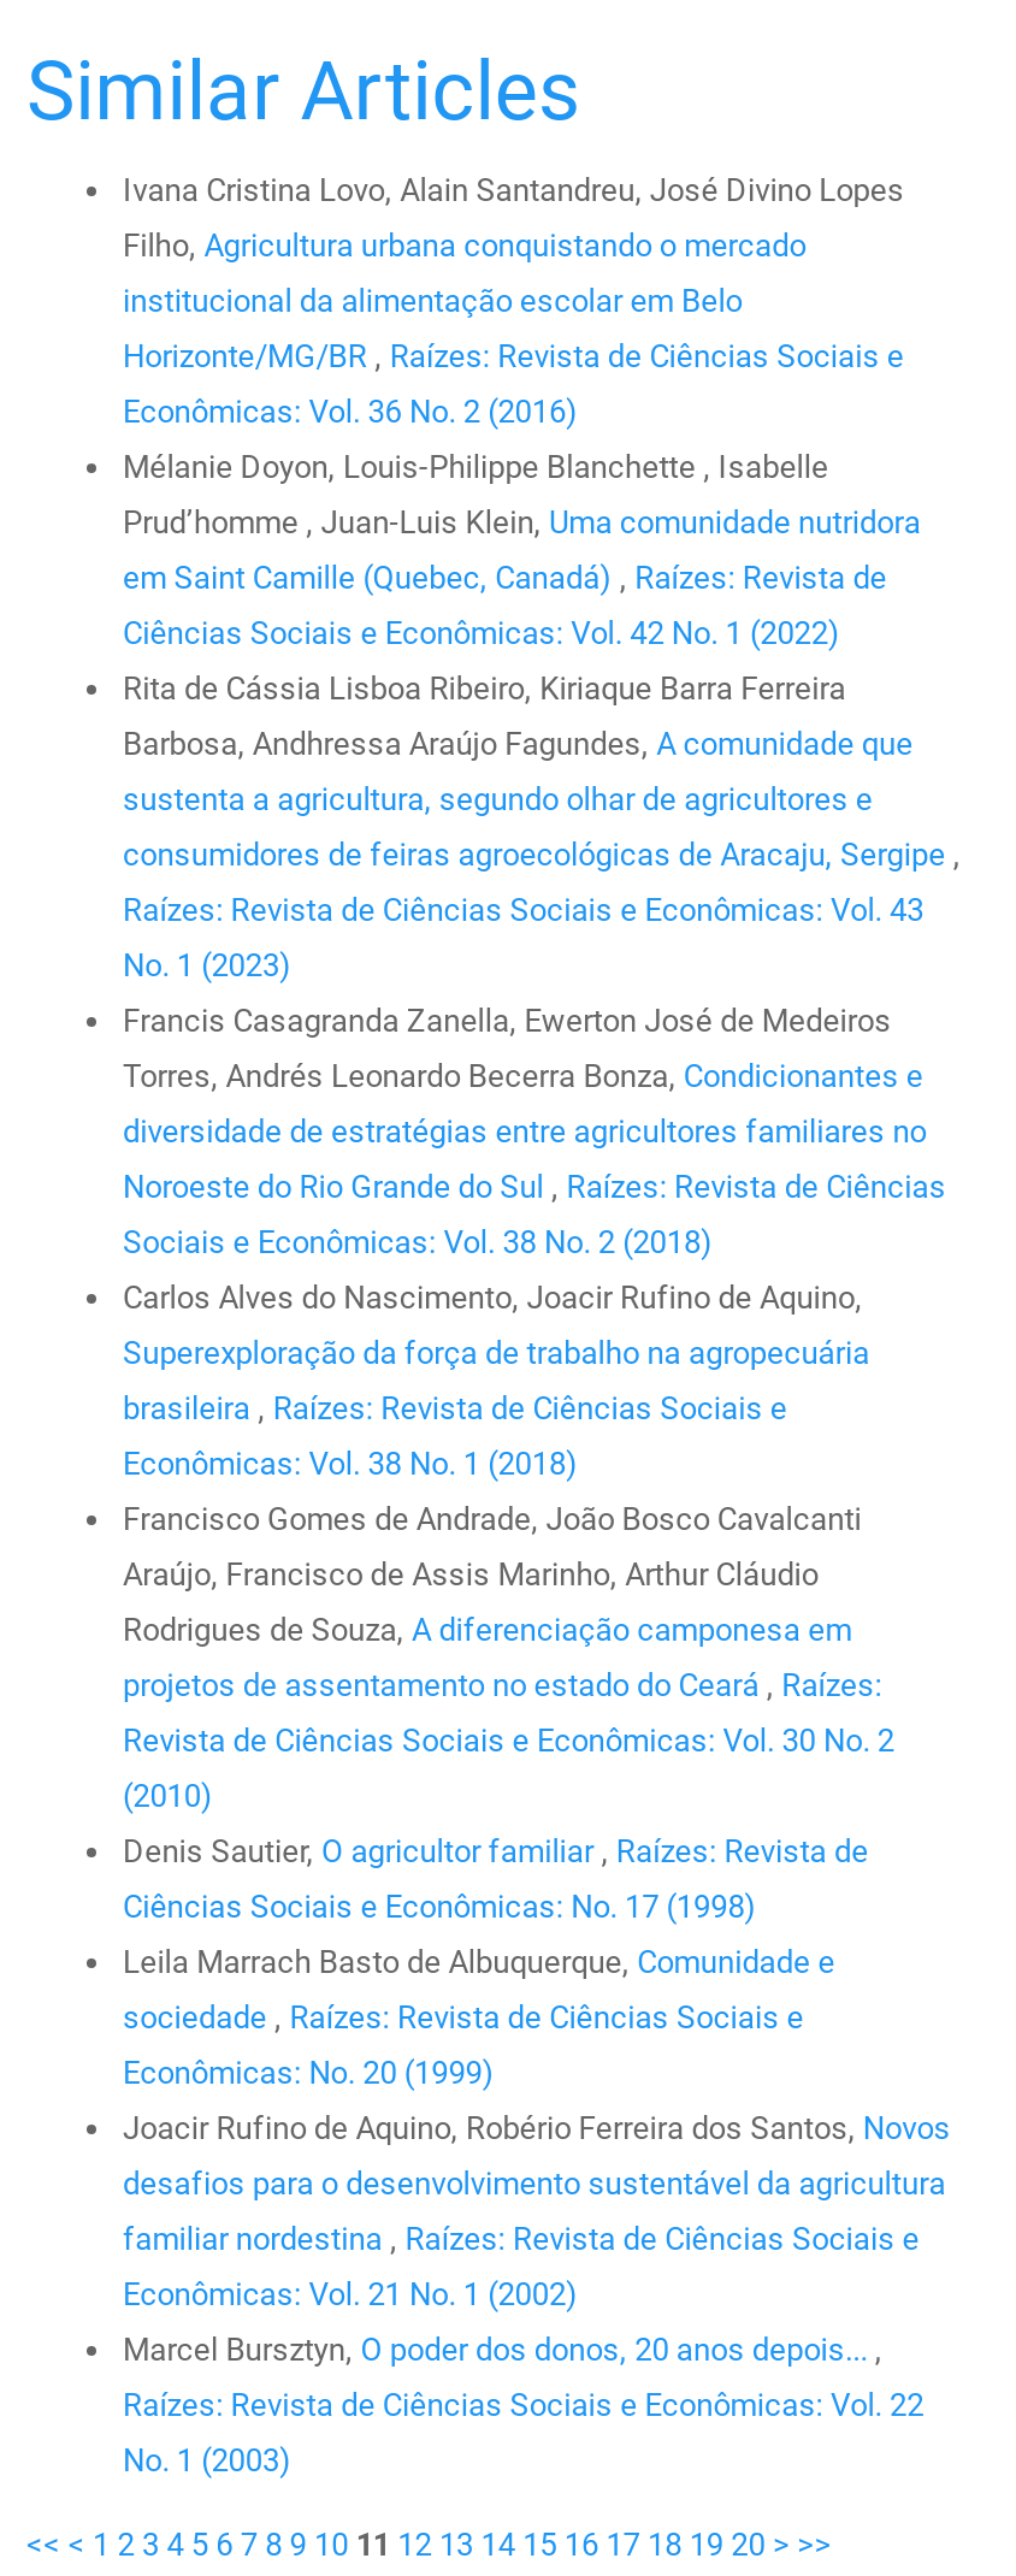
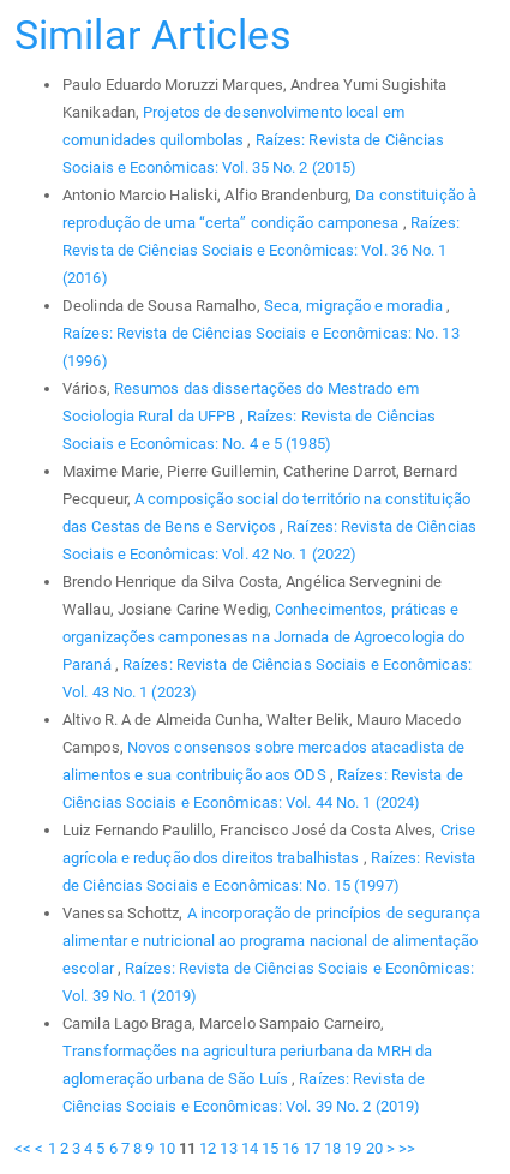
[123,173,960,2479] Ivana Cristina Lovo, Alain Santandreu, José Divino Lopes | Filho, Agricultura urbana conquistando o mercado | institucional da alimentação escolar em Belo | Horizonte/MG/BR, Raízes: Revista de Ciências Sociais e | Econômicas: Vol. 36 No. 2 (2016) | Mélanie Doyon, Louis-Philippe Blanchette , Isabelle | Prud’homme , Juan-Luis Klein, Uma comunidade nutridora | em Saint Camille (Quebec, Canadá), Raízes: Revista de | Ciências Sociais e Econômicas: Vol. 42 No. 1 (2022) | Rita de Cássia Lisboa Ribeiro, Kiriaque Barra Ferreira | Barbosa, Andhressa Araújo Fagundes, A comunidade que | sustenta a agricultura, segundo olhar de agricultores e | consumidores de feiras agroecológicas de Aracaju, Sergipe, | Raízes: Revista de Ciências Sociais e Econômicas: Vol. 43 | No. 1 (2023) | Francis Casagranda Zanella, Ewerton José de Medeiros | Torres, Andrés Leonardo Becerra Bonza, Condicionantes e | diversidade de estratégias entre agricultores familiares no | Noroeste do Rio Grande do Sul, Raízes: Revista de Ciências | Sociais e Econômicas: Vol. 38 No. 2 (2018) | Carlos Alves do Nascimento, Joacir Rufino de Aquino, | Superexploração da força de trabalho na agropecuária | brasileira, Raízes: Revista de Ciências Sociais e | Econômicas: Vol. 38 No. 1 (2018) | Francisco Gomes de Andrade, João Bosco Cavalcanti | Araújo, Francisco de Assis Marinho, Arthur Cláudio | Rodrigues de Souza, A diferenciação camponesa em | projetos de assentamento no estado do Ceará, Raízes: | Revista de Ciências Sociais e Econômicas: Vol. 30 No. 2 | (2010) | Denis Sautier, O agricultor familiar, Raízes: Revista de | Ciências Sociais e Econômicas: No. 17 (1998) | Leila Marrach Basto de Albuquerque, Comunidade e | sociedade, Raízes: Revista de Ciências Sociais e | Econômicas: No. 20 (1999) | Joacir Rufino de Aquino, Robério Ferreira dos Santos, Novos | desafios para o desenvolvimento sustentável da agricultura | familiar nordestina, Raízes: Revista de Ciências Sociais e | Econômicas: Vol. 21 No. 1 (2002) | Marcel Bursztyn, O poder dos donos, 20 anos depois..., | Raízes: Revista de Ciências Sociais e Econômicas: Vol. 22 | No. 1 (2003) -> [62,76,480,1116] Paulo Eduardo Moruzzi Marques, Andrea Yumi Sugishita | Kanikadan, Projetos de desenvolvimento local em | comunidades quilombolas, Raízes: Revista de Ciências | Sociais e Econômicas: Vol. 35 No. 2 (2015) | Antonio Marcio Haliski, Alfio Brandenburg, Da constituição à | reprodução de uma “certa” condição camponesa, Raízes: | Revista de Ciências Sociais e Econômicas: Vol. 36 No. 1 | (2016) | Deolinda de Sousa Ramalho, Seca, migração e moradia, | Raízes: Revista de Ciências Sociais e Econômicas: No. 13 | (1996) | Vários, Resumos das dissertações do Mestrado em | Sociologia Rural da UFPB, Raízes: Revista de Ciências | Sociais e Econômicas: No. 4 e 5 (1985) | Maxime Marie, Pierre Guillemin, Catherine Darrot, Bernard | Pecqueur, A composição social do território na constituição | das Cestas de Bens e Serviços, Raízes: Revista de Ciências | Sociais e Econômicas: Vol. 42 No. 1 (2022) | Brendo Henrique da Silva Costa, Angélica Servegnini de | Wallau, Josiane Carine Wedig, Conhecimentos, práticas e | organizações camponesas na Jornada de Agroecologia do | Paraná, Raízes: Revista de Ciências Sociais e Econômicas: | Vol. 43 No. 1 (2023) | Altivo R. A de Almeida Cunha, Walter Belik, Mauro Macedo | Campos, Novos consensos sobre mercados atacadista de | alimentos e sua contribuição aos ODS, Raízes: Revista de | Ciências Sociais e Econômicas: Vol. 44 No. 1 (2024) | Luiz Fernando Paulillo, Francisco José da Costa Alves, Crise | agrícola e redução dos direitos trabalhistas, Raízes: Revista | de Ciências Sociais e Econômicas: No. 15 (1997) | Vanessa Schottz, A incorporação de princípios de segurança | alimentar e nutricional ao programa nacional de alimentação | escolar, Raízes: Revista de Ciências Sociais e Econômicas: | Vol. 39 No. 1 (2019) | Camila Lago Braga, Marcelo Sampaio Carneiro, | Transformações na agricultura periurbana da MRH da | aglomeração urbana de São Luís, Raízes: Revista de | Ciências Sociais e Econômicas: Vol. 39 No. 2 (2019)

